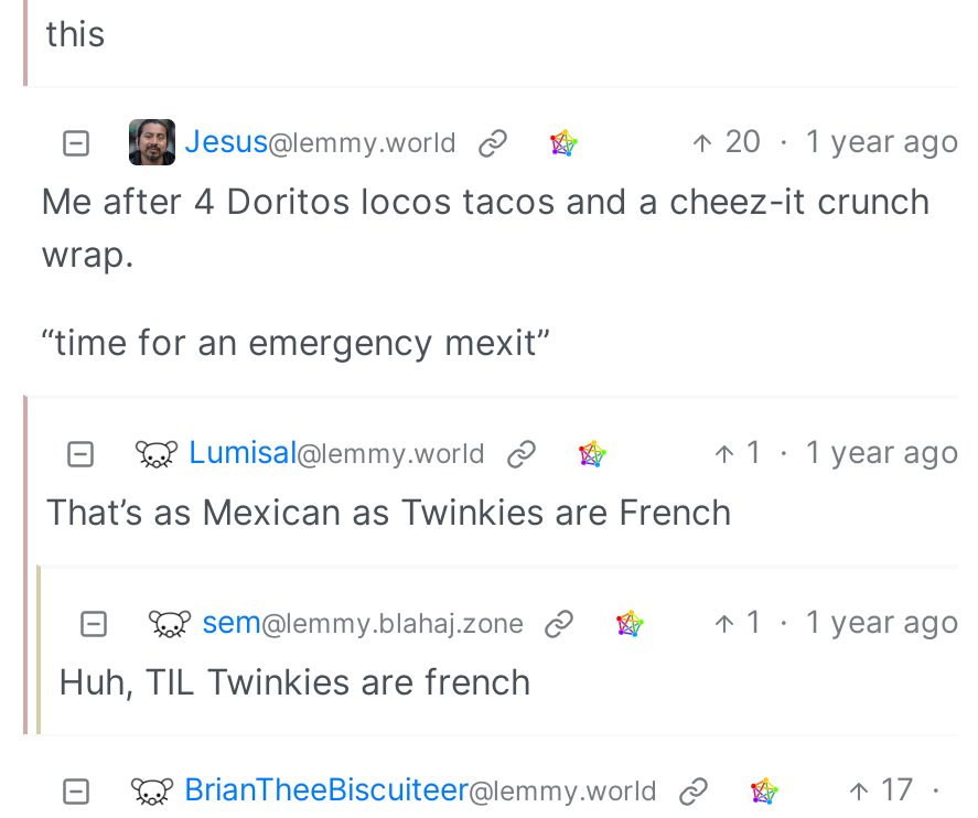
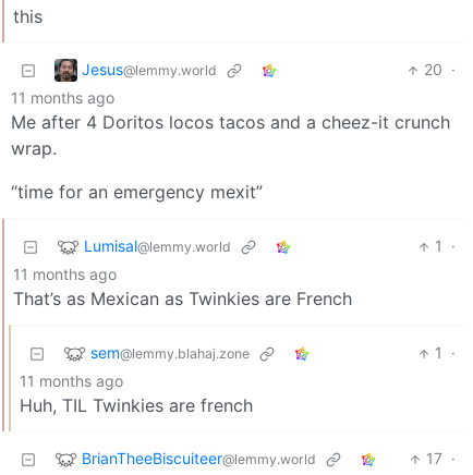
[724,122,958,160] 20 · 1 year ago -> [11,60,456,107] 20 · | 11 months ago
[746,433,958,471] 1 · 1 year ago -> [13,237,456,284] 1 · | 11 months ago
[746,603,958,641] 1 · 1 year ago -> [20,344,456,391] 1 · | 11 months ago

